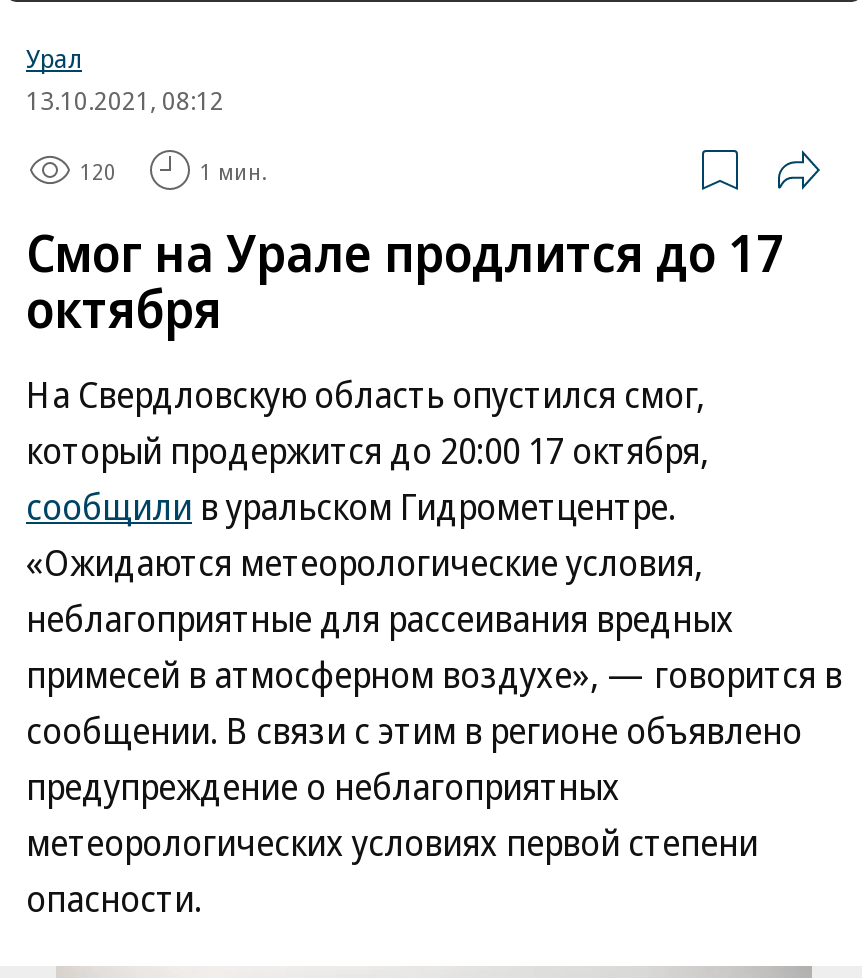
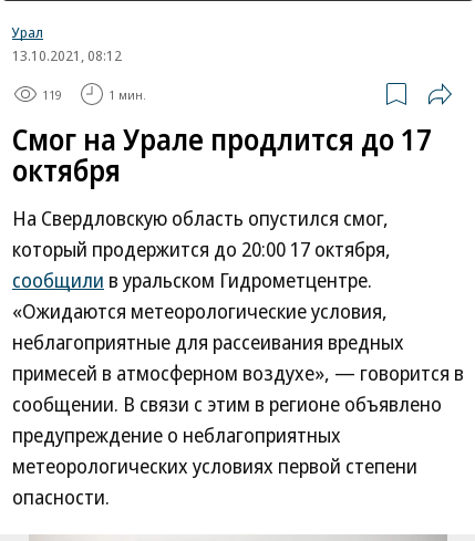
[80,155,116,185] 120 -> [42,86,62,102] 119

